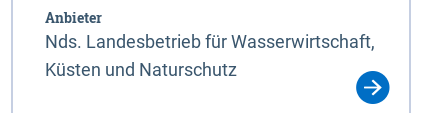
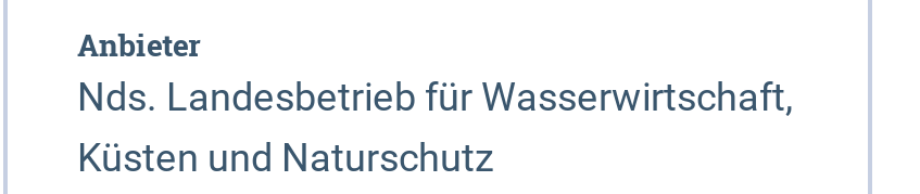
[355,70,391,105] [image] -> none

